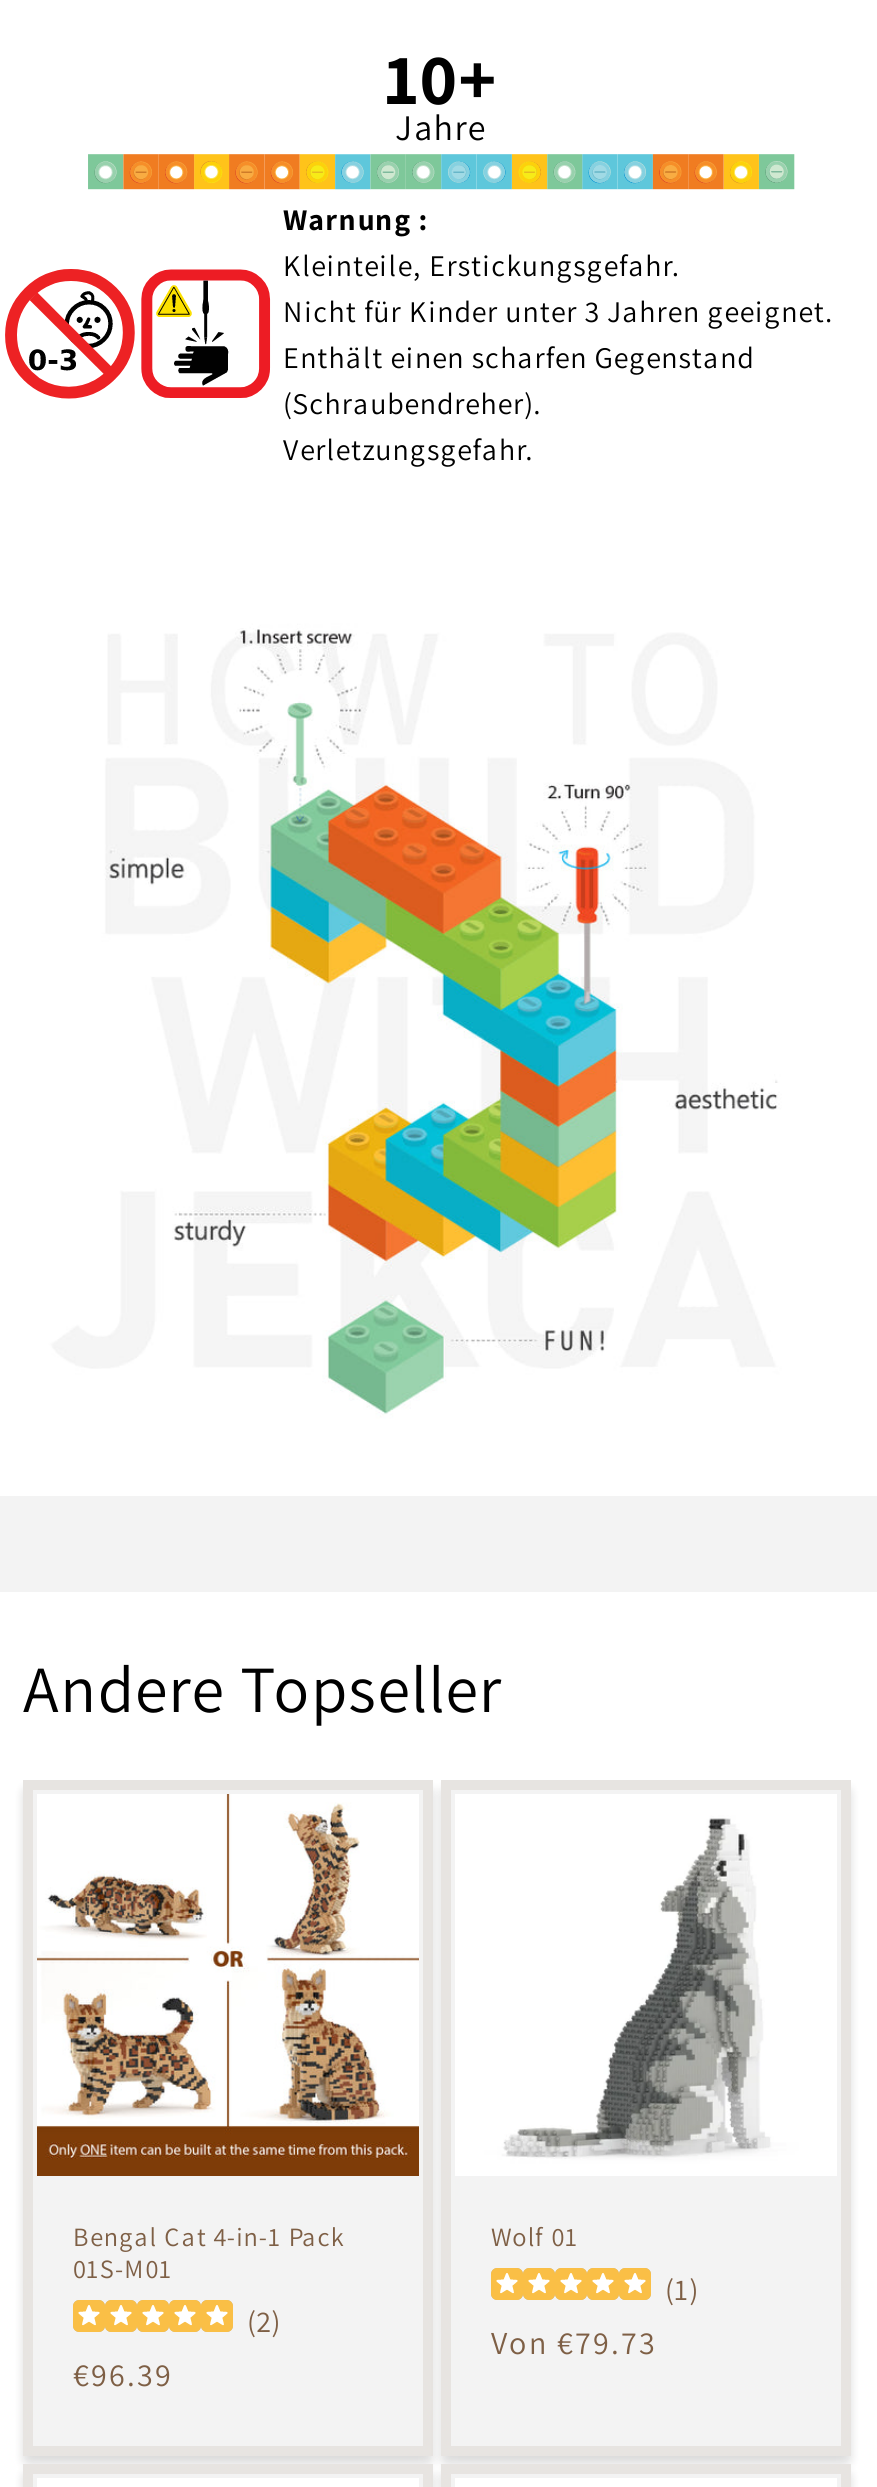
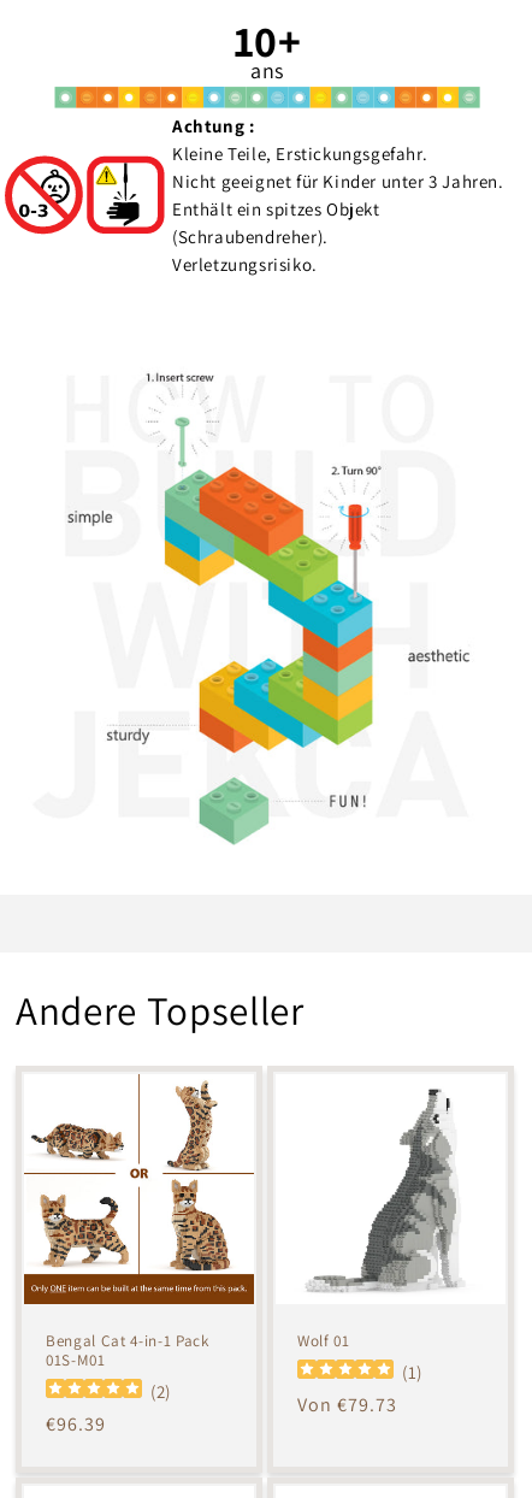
[395,104,487,150] Jahre -> [250,56,284,84] ans
[283,200,834,376] Warnung : | Kleinteile, Erstickungsgefahr. | Nicht für Kinder unter 3 Jahren geeignet. | Enthält einen scharfen Gegenstand -> [172,114,504,220] Achtung : | Kleine Teile, Erstickungsgefahr. | Nicht geeignet für Kinder unter 3 Jahren. | Enthält ein spitzes Objekt
[283,430,535,468] Verletzungsgefahr. -> [172,253,318,276] Verletzungsrisiko.

